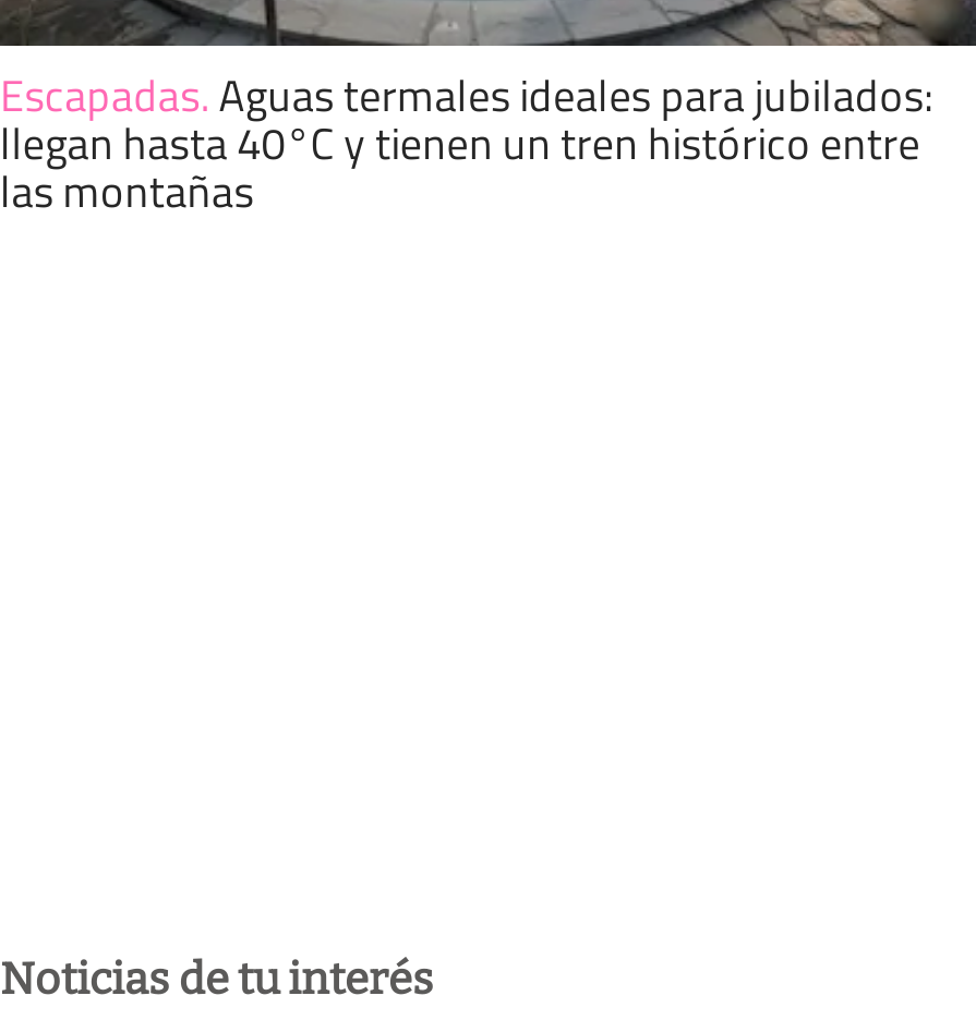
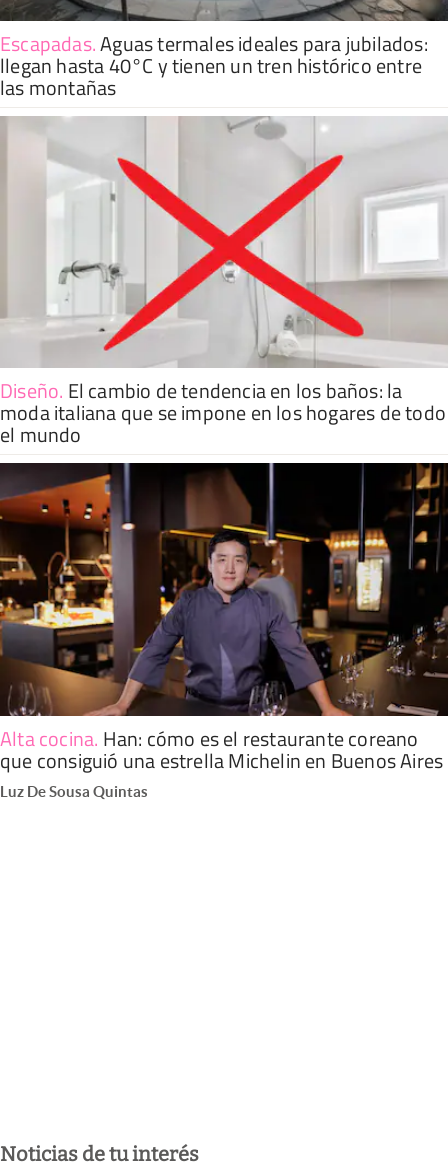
none -> [0,116,446,450] [image] | Diseño. El cambio de tendencia en los baños: la | moda italiana que se impone en los hogares de todo | el mundo
none -> [0,462,445,800] [image] | Alta cocina. Han: cómo es el restaurante coreano | que consiguió una estrella Michelin en Buenos Aires | Luz De Sousa Quintas

